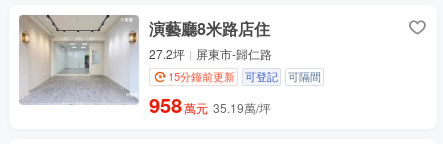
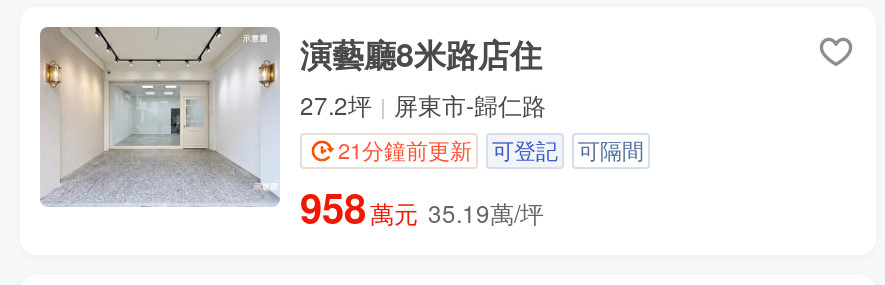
[168,68,321,84] 15分鐘前更新 可登記 可隔間 -> [338,133,644,165] 21分鐘前更新 可登記 可隔間

